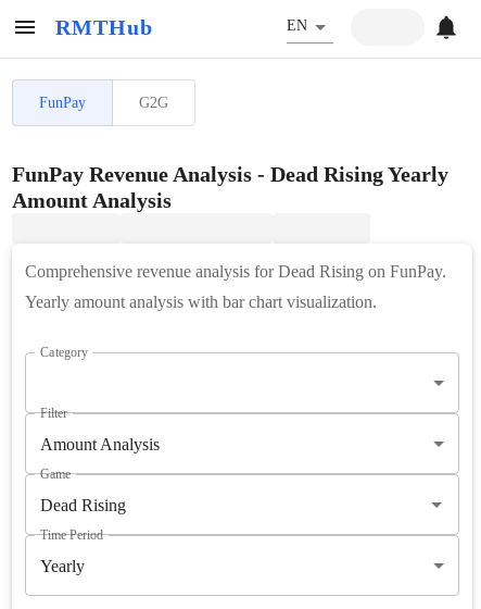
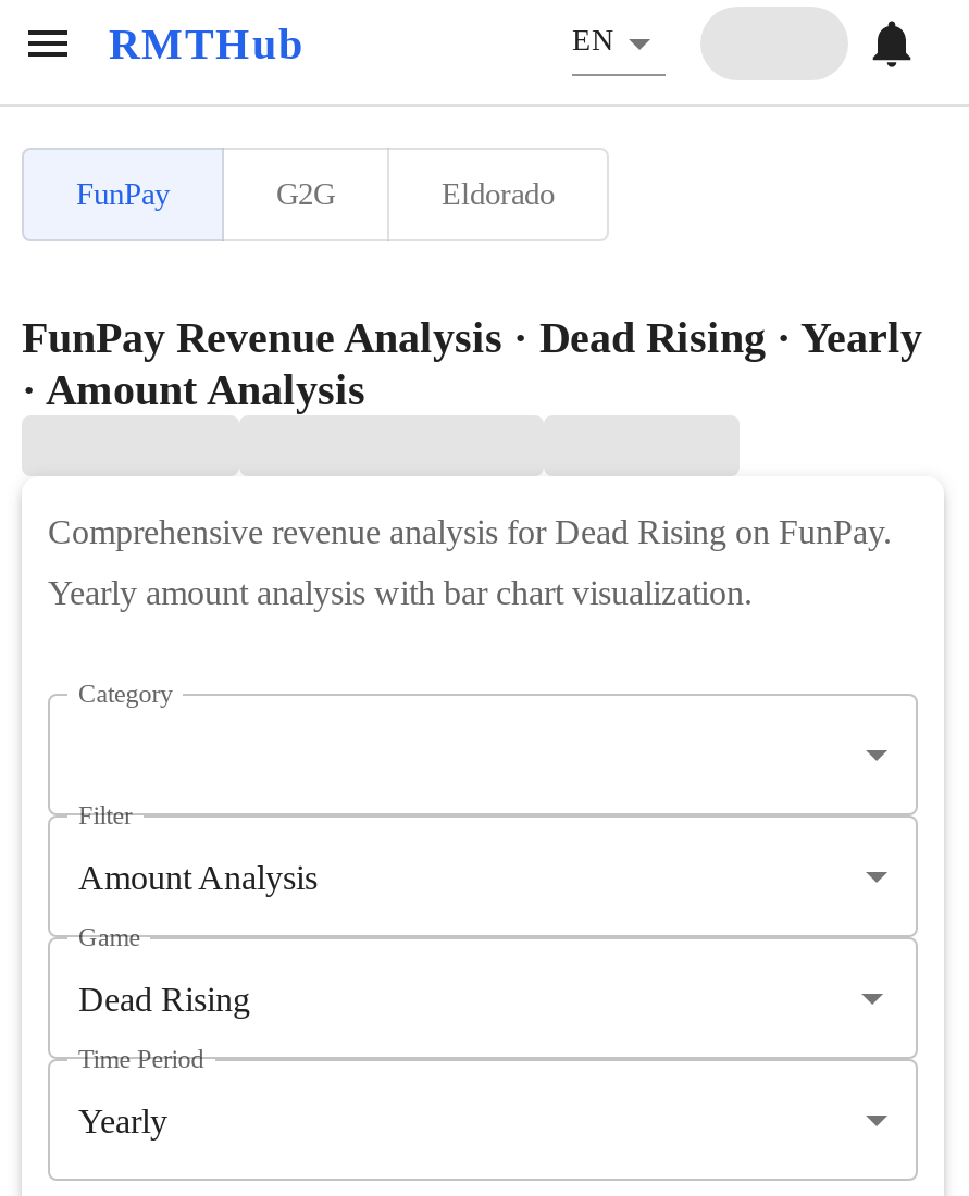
[12,162,448,212] FunPay Revenue Analysis - Dead Rising Yearly | Amount Analysis -> [22,176,922,413] Eldorado | FunPay Revenue Analysis · Dead Rising · Yearly | · Amount Analysis

